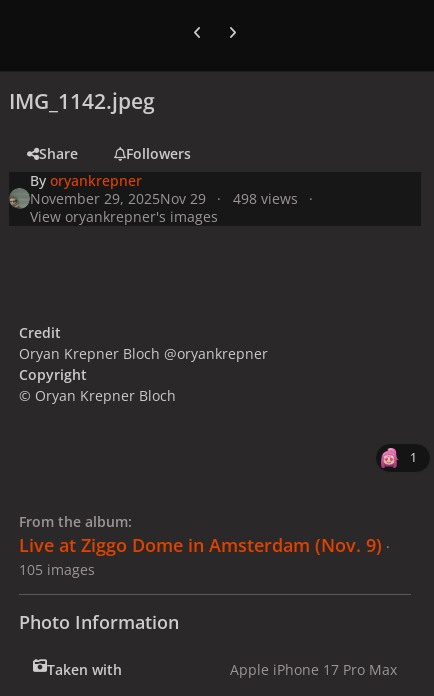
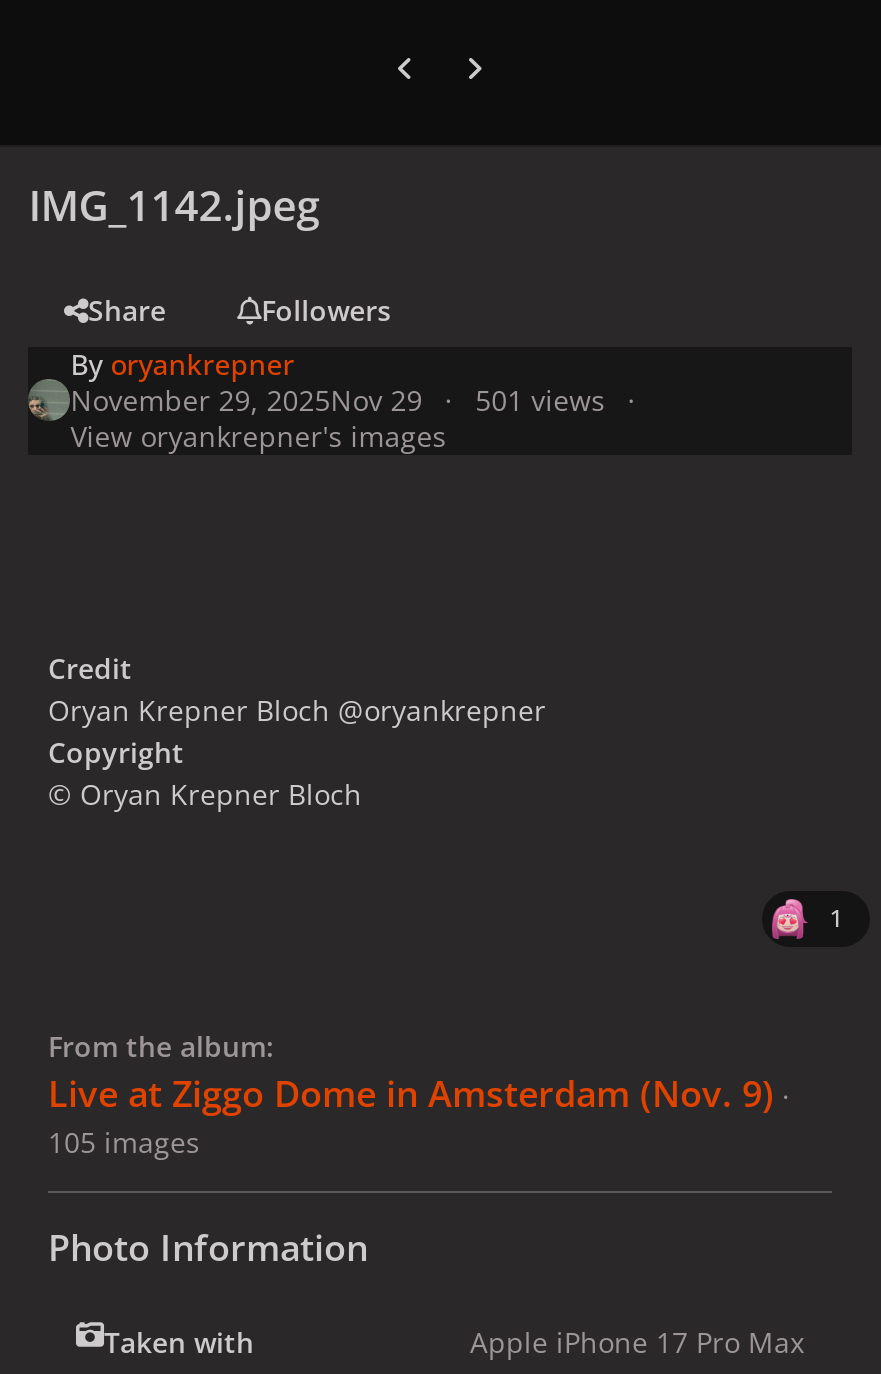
[30,188,298,207] November 29, 2025Nov 29 498 views -> [70,380,605,418] November 29, 2025Nov 29 501 views

